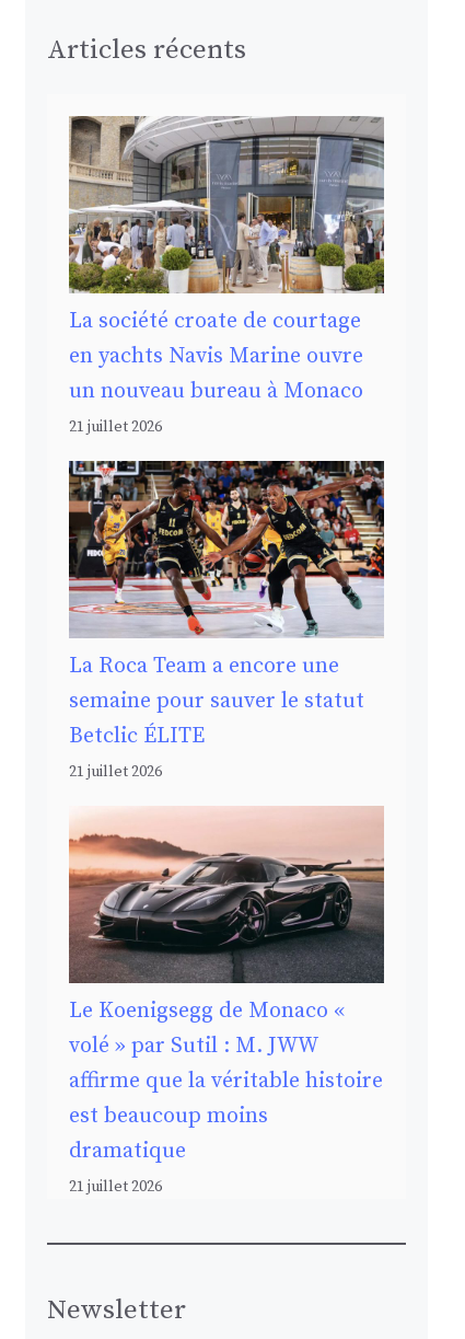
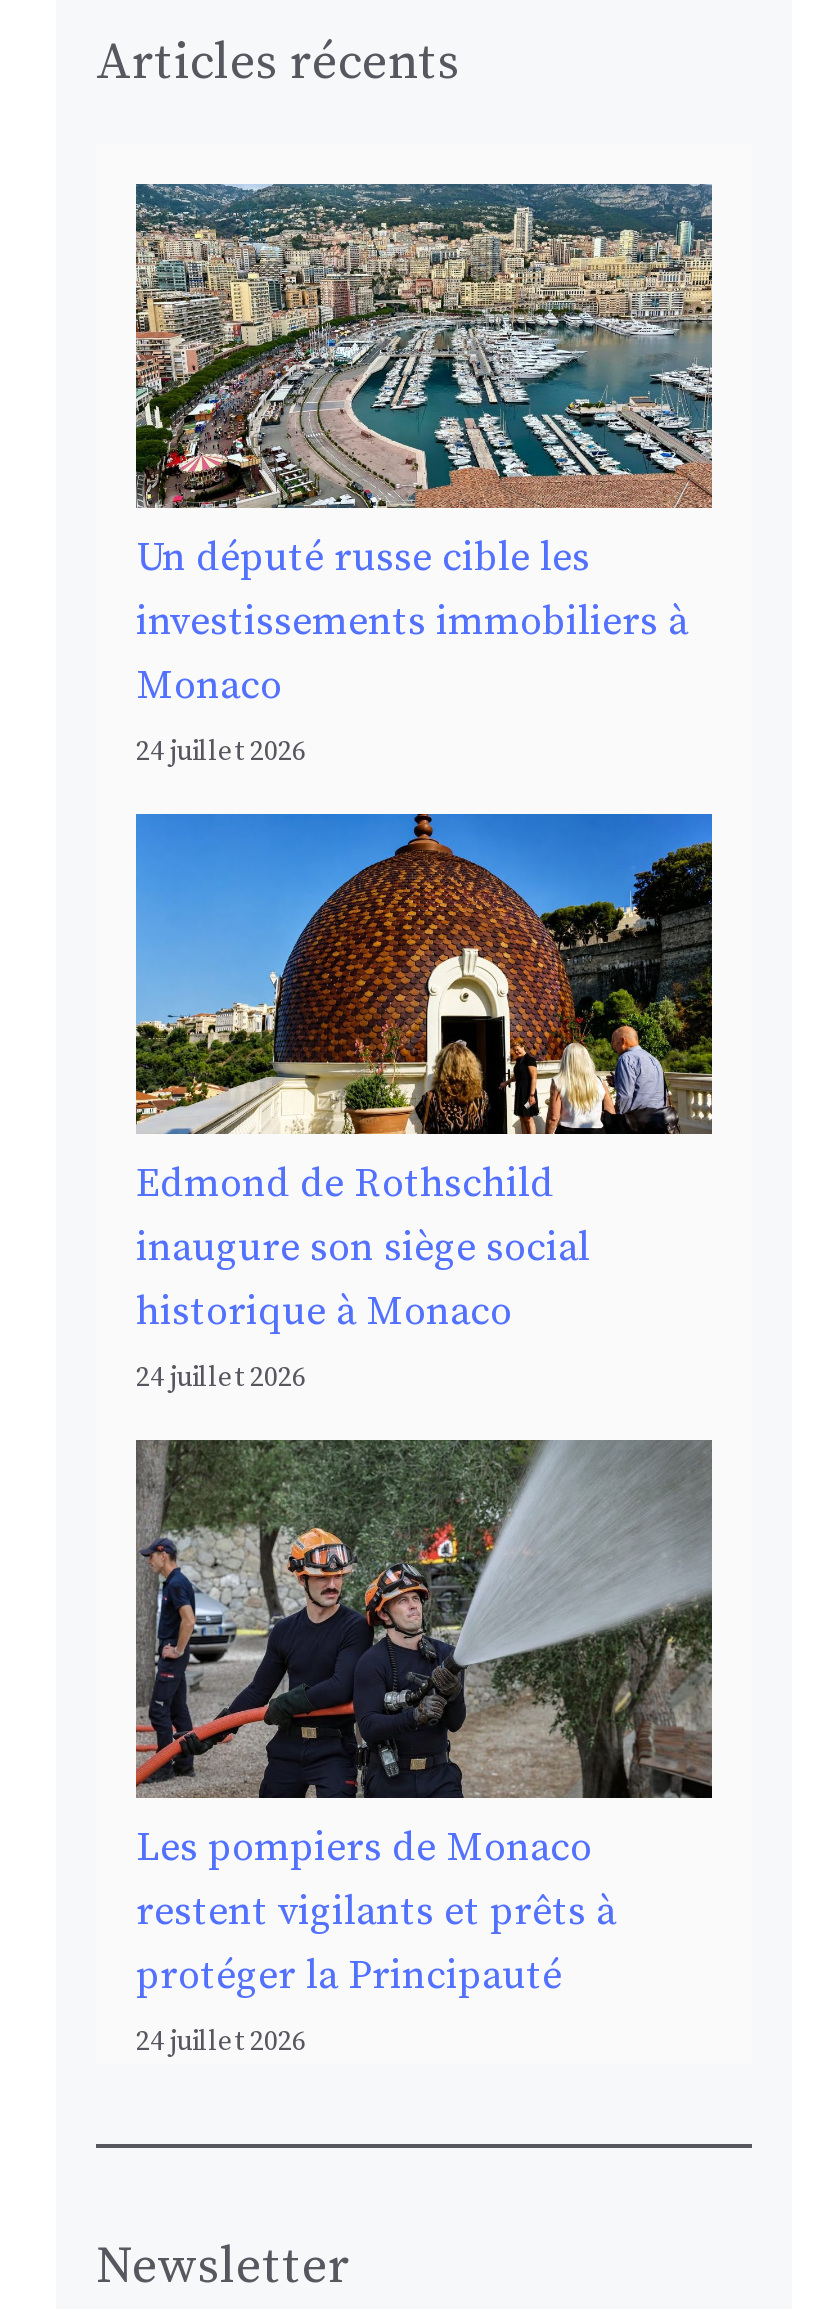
[69,116,384,437] [image] | La société croate de courtage | en yachts Navis Marine ouvre | un nouveau bureau à Monaco | 21 juillet 2026 -> [136,182,714,771] [image] | Un député russe cible les | investissements immobiliers à | Monaco | 24 juillet 2026
[68,460,385,782] [image] | La Roca Team a encore une | semaine pour sauver le statut | Betclic ÉLITE | 21 juillet 2026 -> [134,812,714,1397] [image] | Edmond de Rothschild | inaugure son siège social | historique à Monaco | 24 juillet 2026
[68,806,384,1197] [image] | Le Koenigsegg de Monaco « | volé » par Sutil : M. JWW | affirme que la véritable histoire | est beaucoup moins | dramatique | 21 juillet 2026 -> [134,1438,714,2060] [image] | Les pompiers de Monaco | restent vigilants et prêts à | protéger la Principauté | 24 juillet 2026

